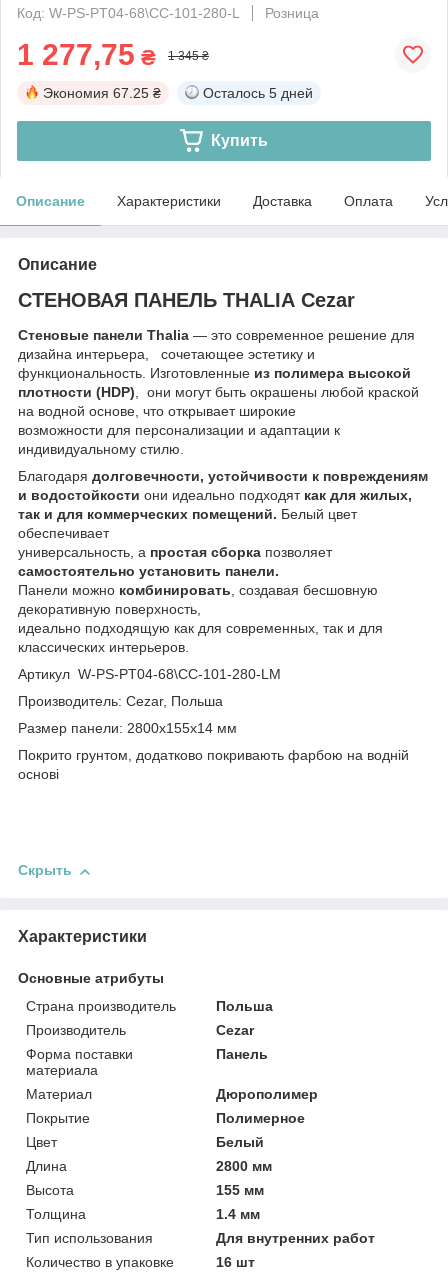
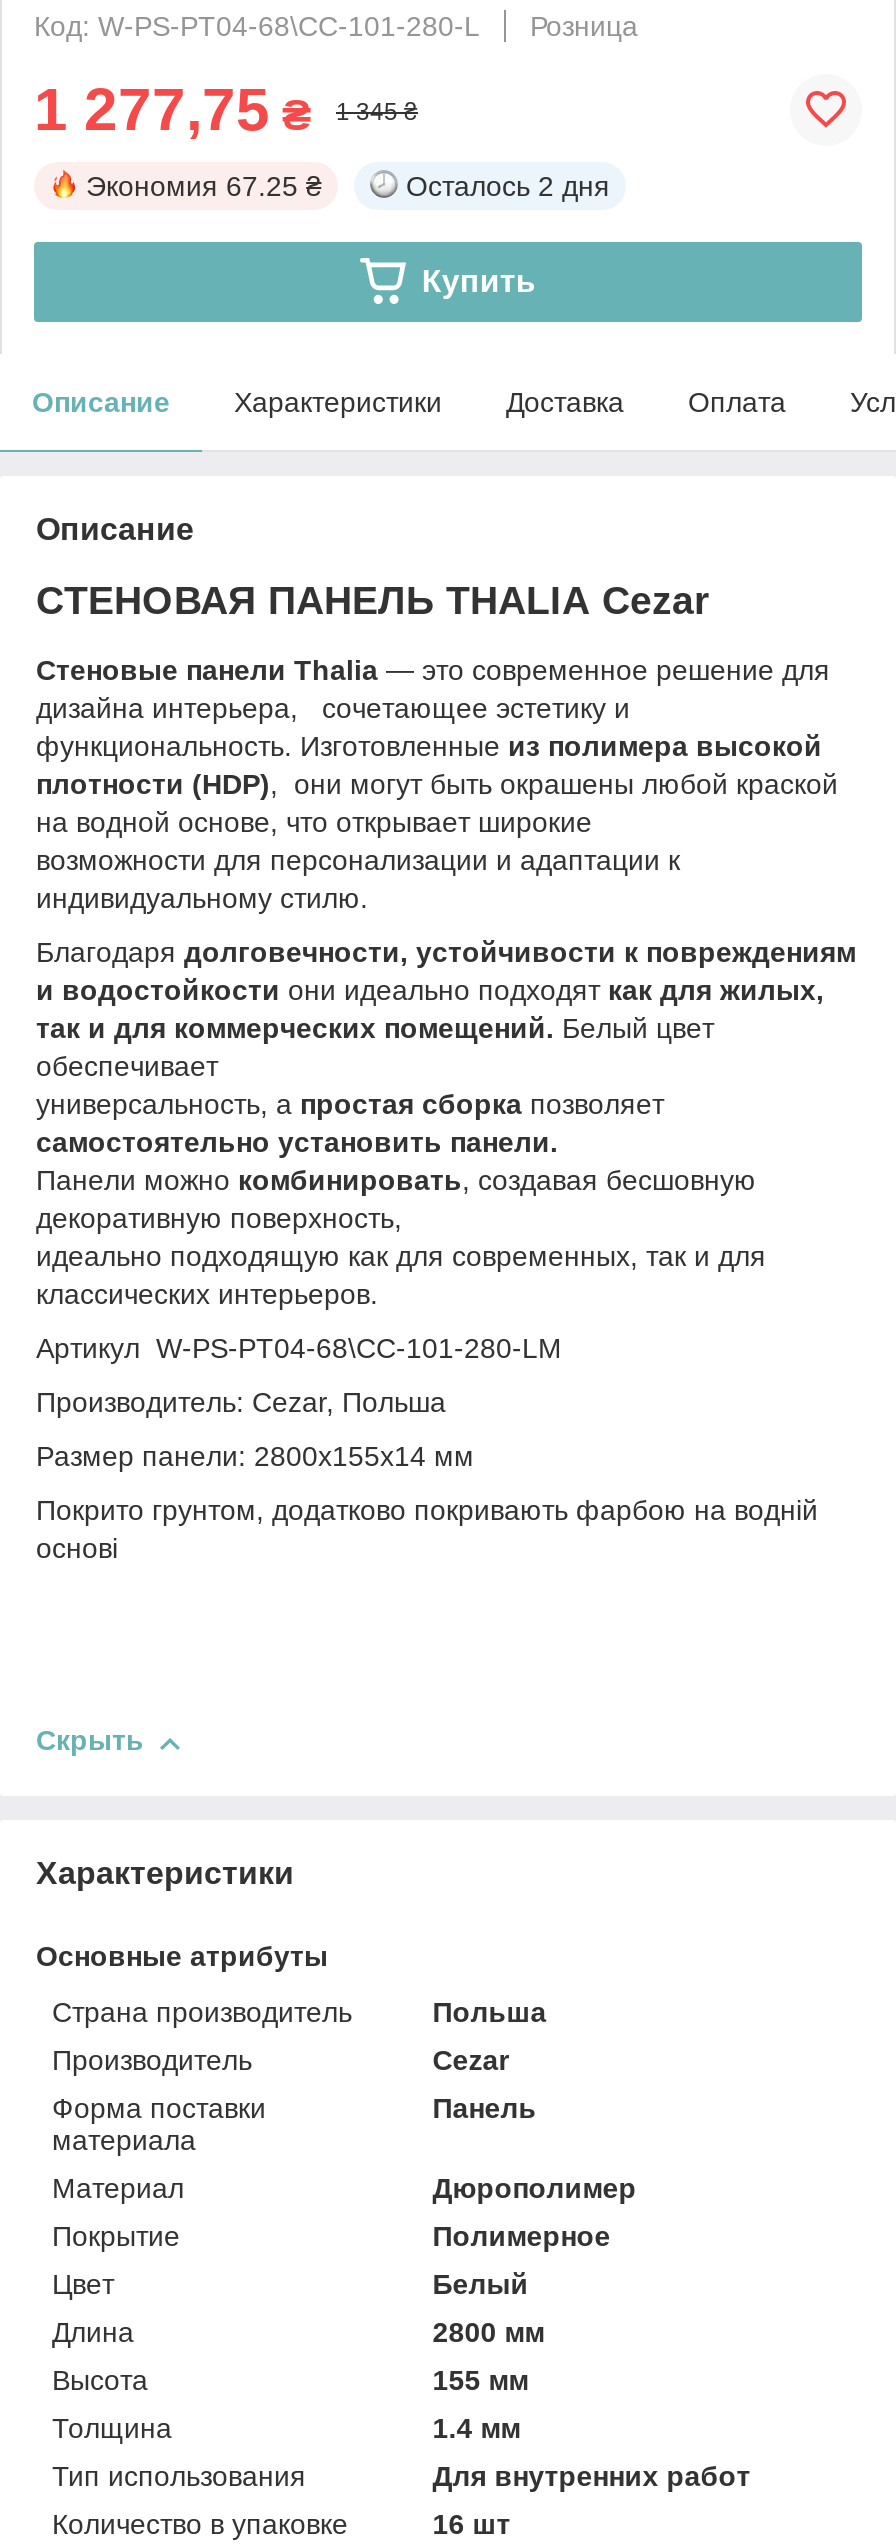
[203,85,313,101] Осталось 5 дней -> [406,170,610,202] Осталось 2 дня

